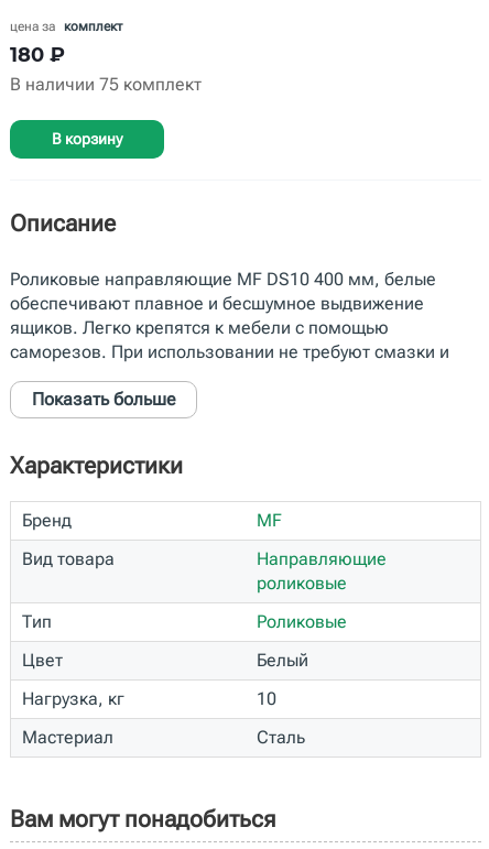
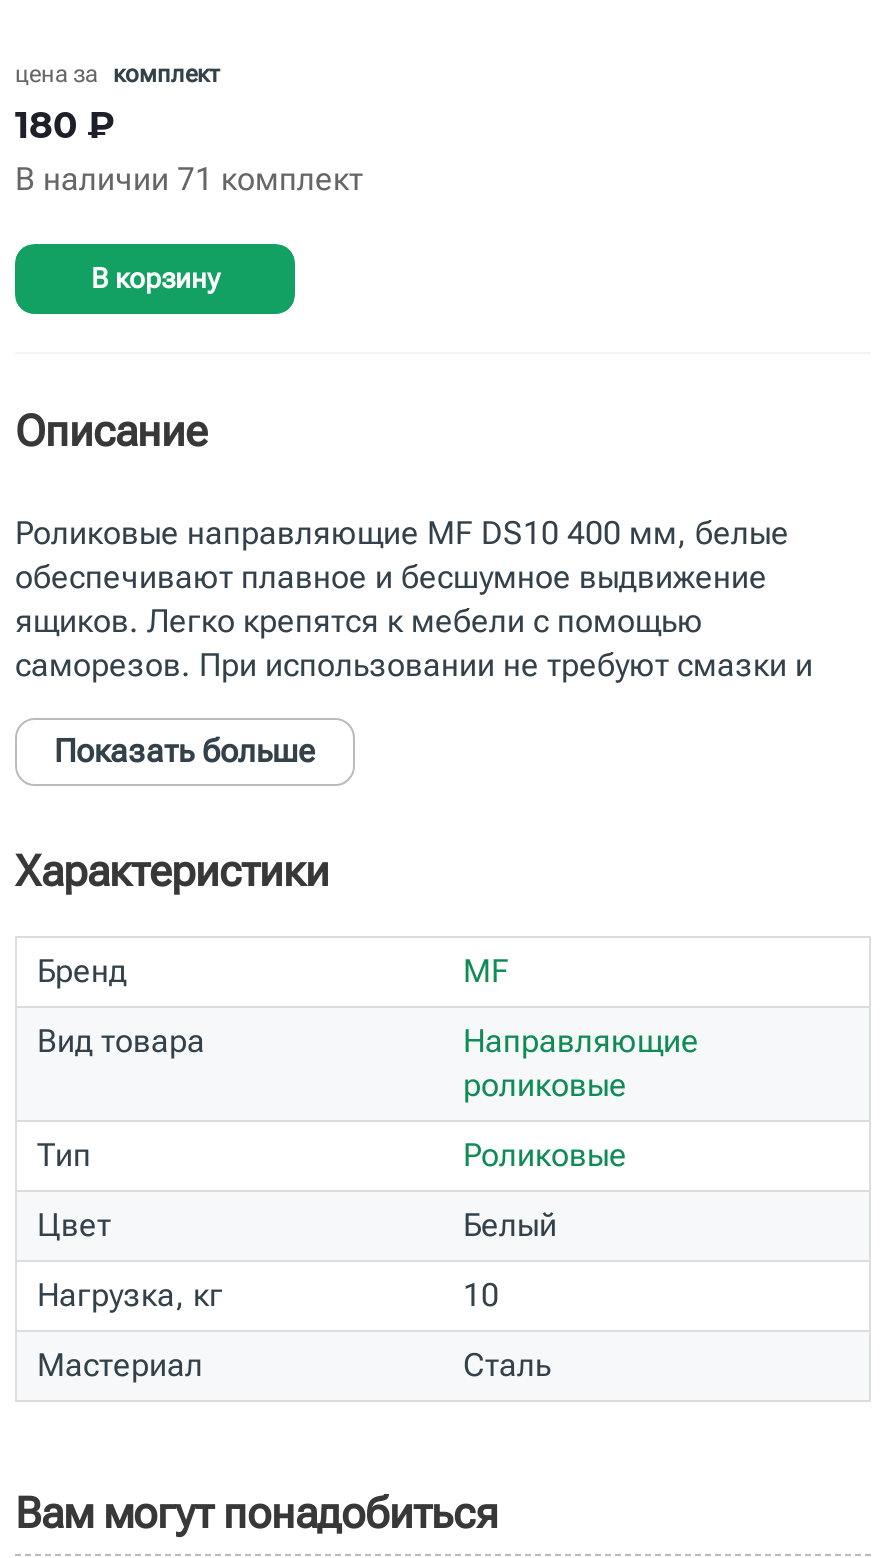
[10,74,202,95] В наличии 75 комплект -> [15,160,363,198] В наличии 71 комплект

